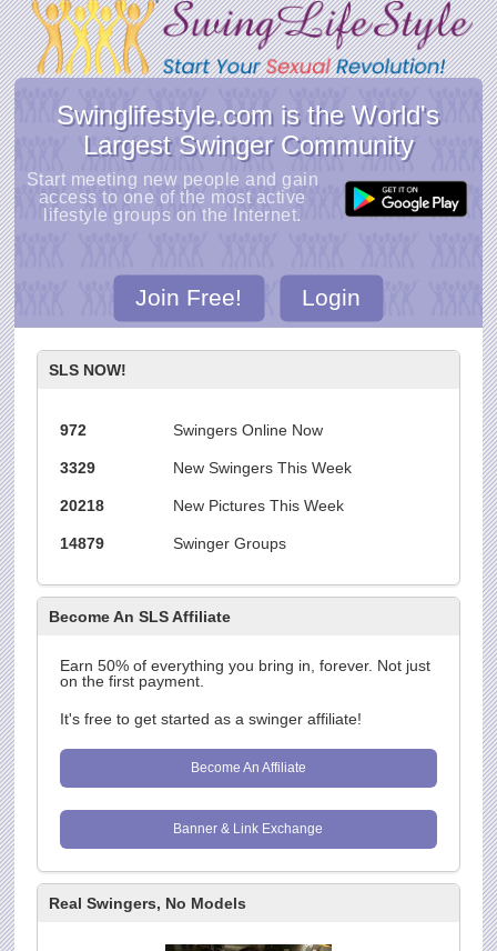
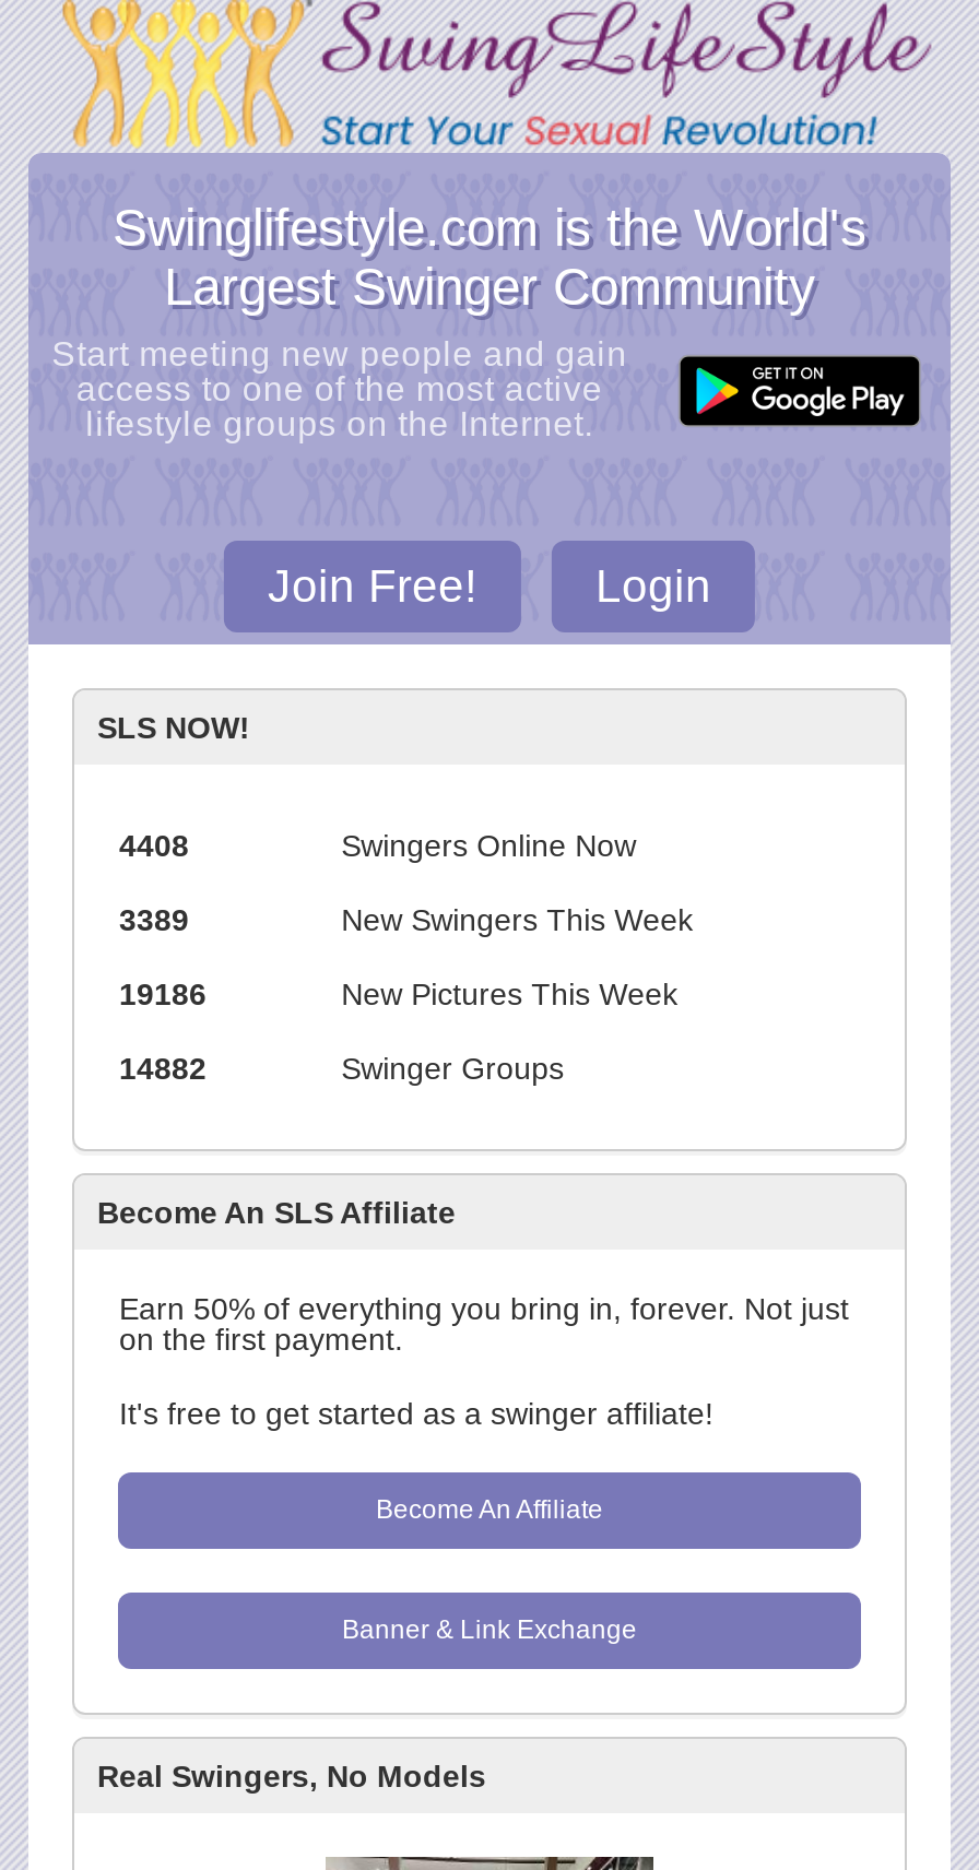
[60,421,87,439] 972 -> [119,827,189,862] 4408
[60,459,96,476] 3329 -> [119,902,189,937] 3389
[60,496,105,514] 20218 -> [119,976,206,1011] 19186
[60,534,105,552] 14879 -> [119,1050,206,1085] 14882

